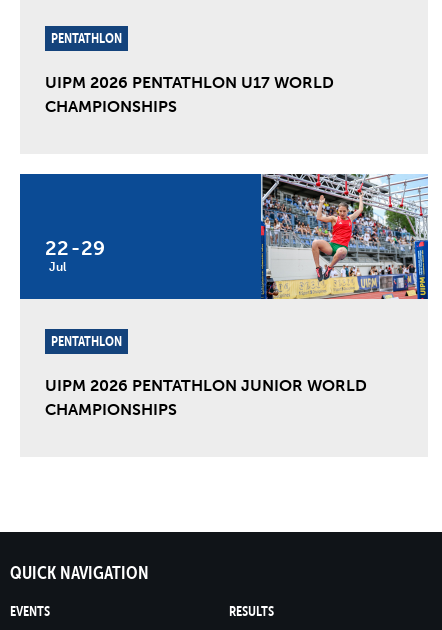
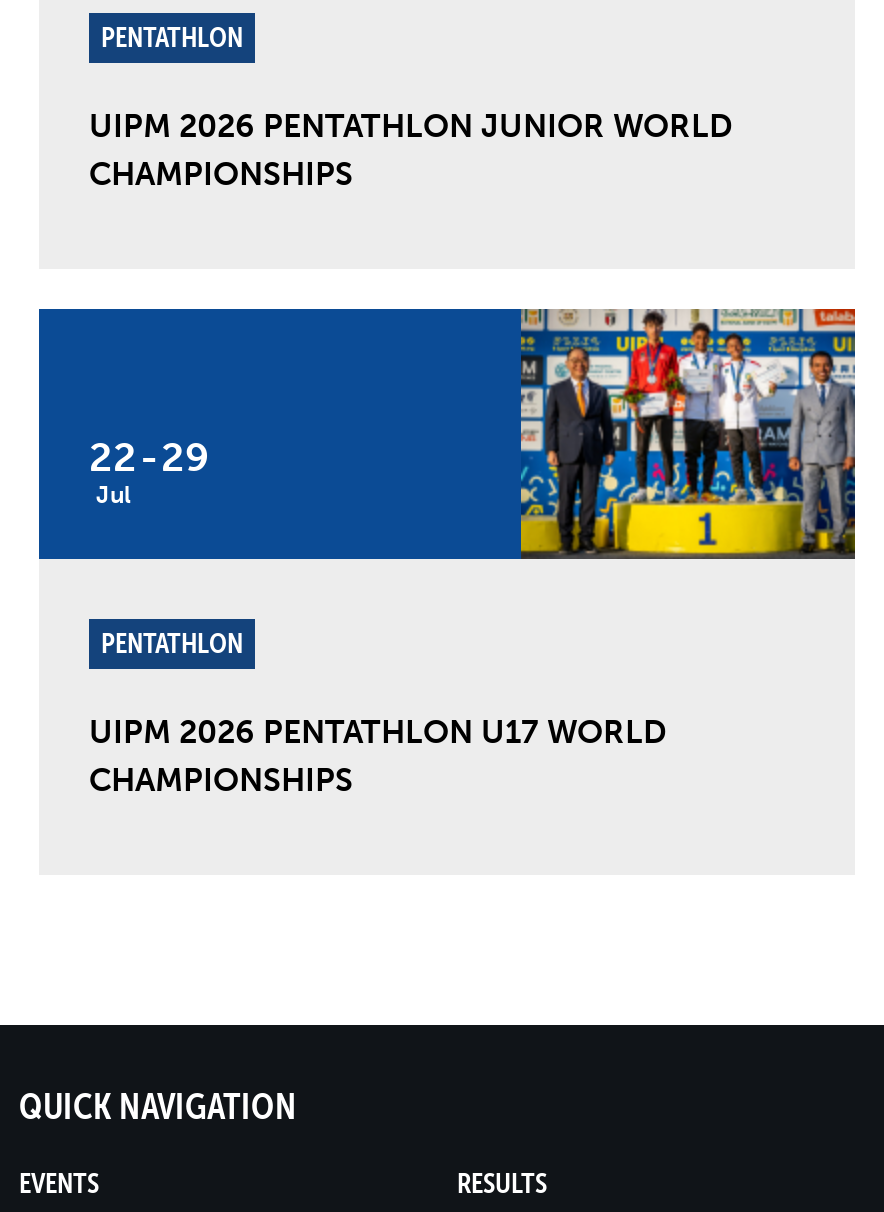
moved [45,73,334,92] -> [89,712,667,750]: UIPM 2026 PENTATHLON U17 WORLD
[260,174,429,300] [image] -> [519,307,857,561] [image]
moved [45,376,367,395] -> [89,106,733,144]: UIPM 2026 PENTATHLON JUNIOR WORLD

